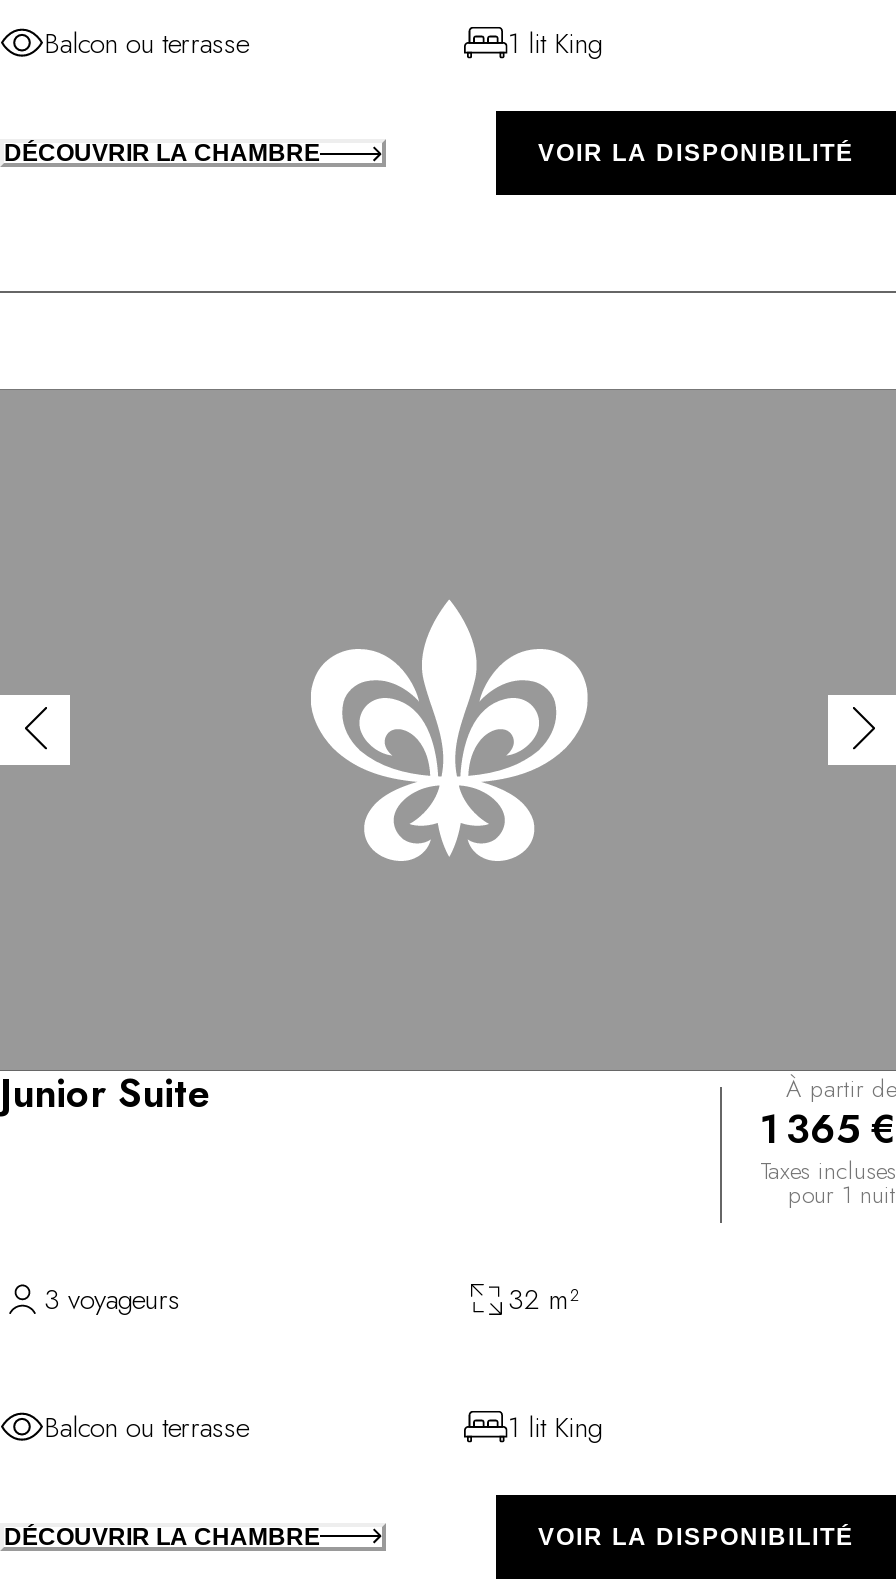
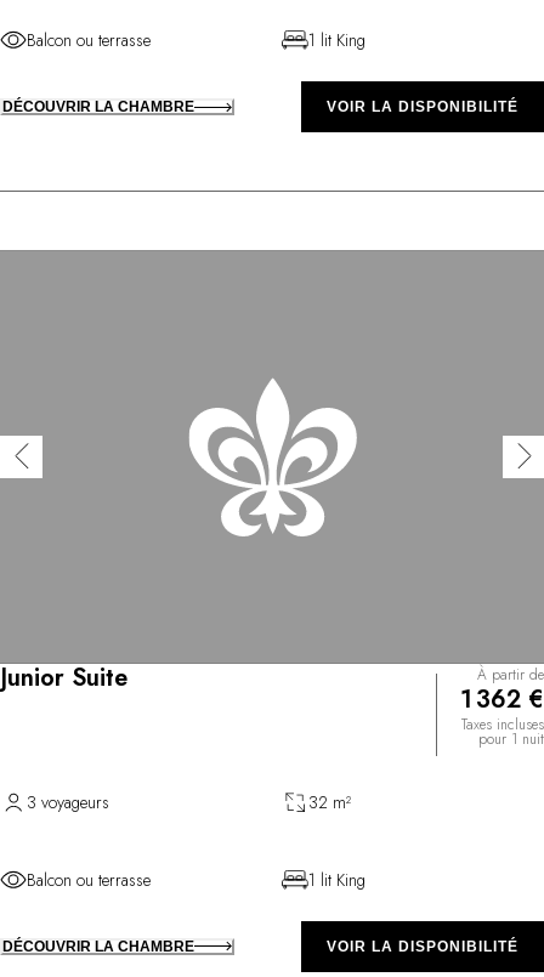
[760,1101,896,1159] 1 365 € -> [460,682,544,717] 1 362 €

